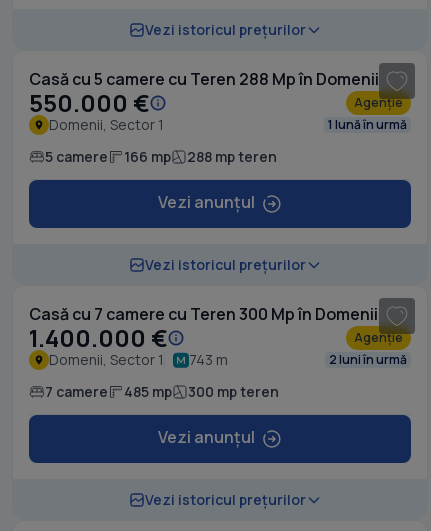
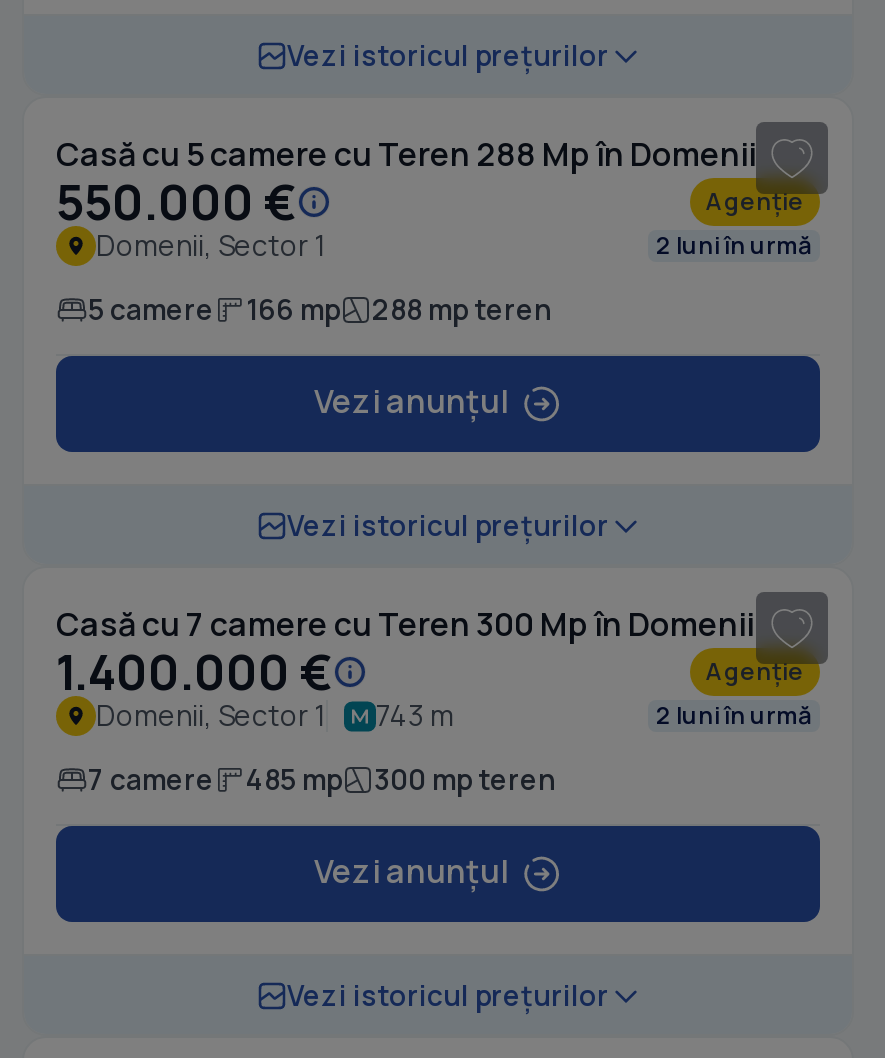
[328,116,407,133] 1 lună în urmă -> [656,228,812,262] 2 luni în urmă

